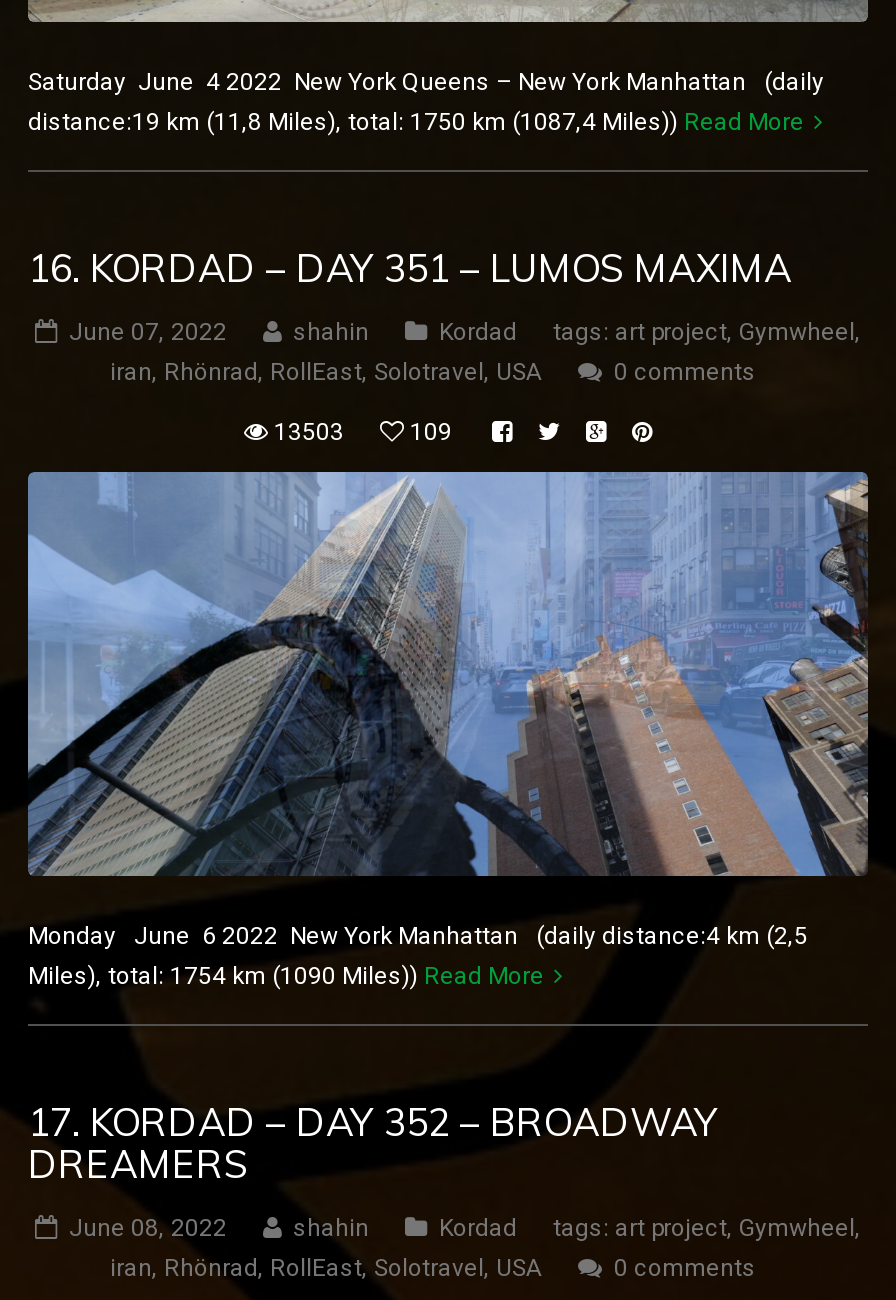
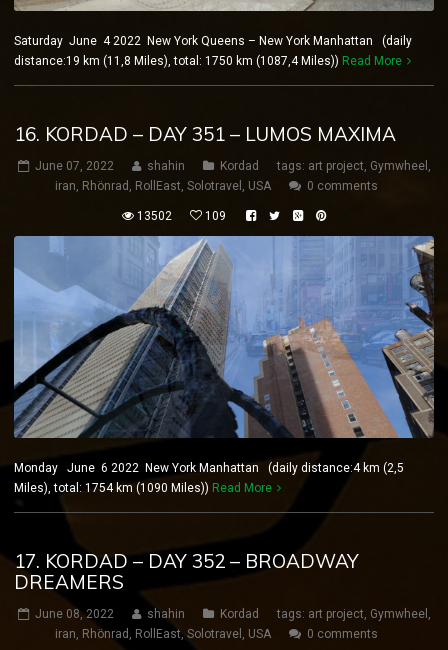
[274,418,344,446] 13503 -> [137,209,172,223] 13502

